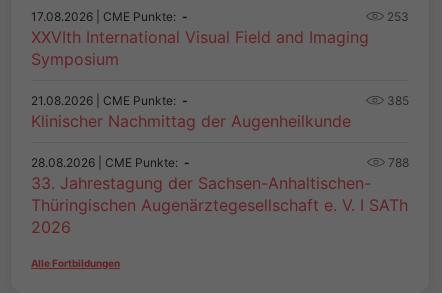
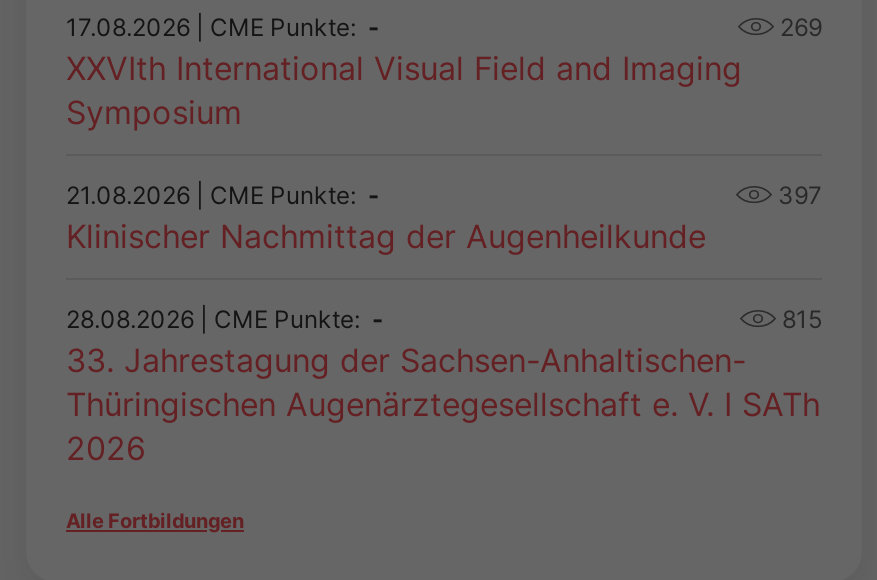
[387,9,409,24] 253 -> [780,12,822,42] 269
[387,93,409,108] 385 -> [778,180,822,210] 397
[388,155,409,170] 788 -> [782,304,822,334] 815

